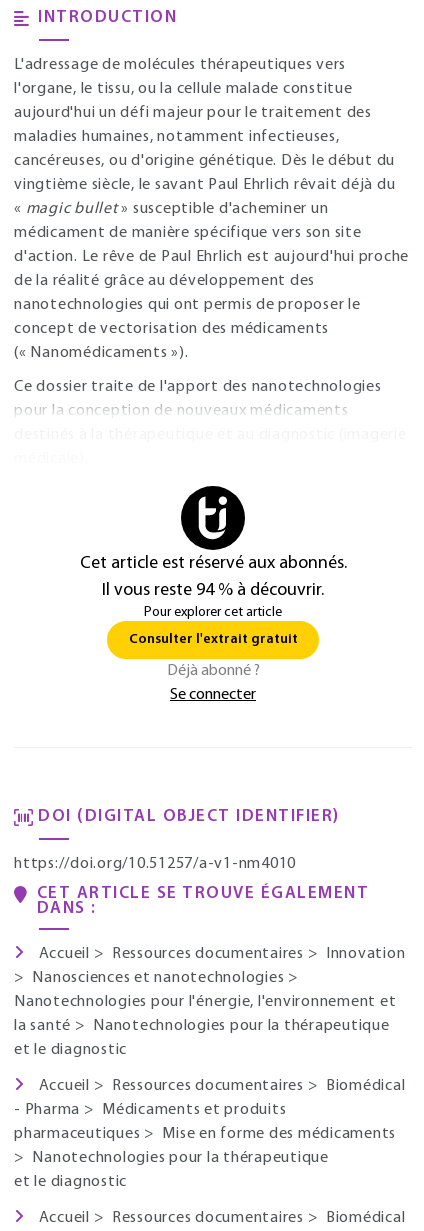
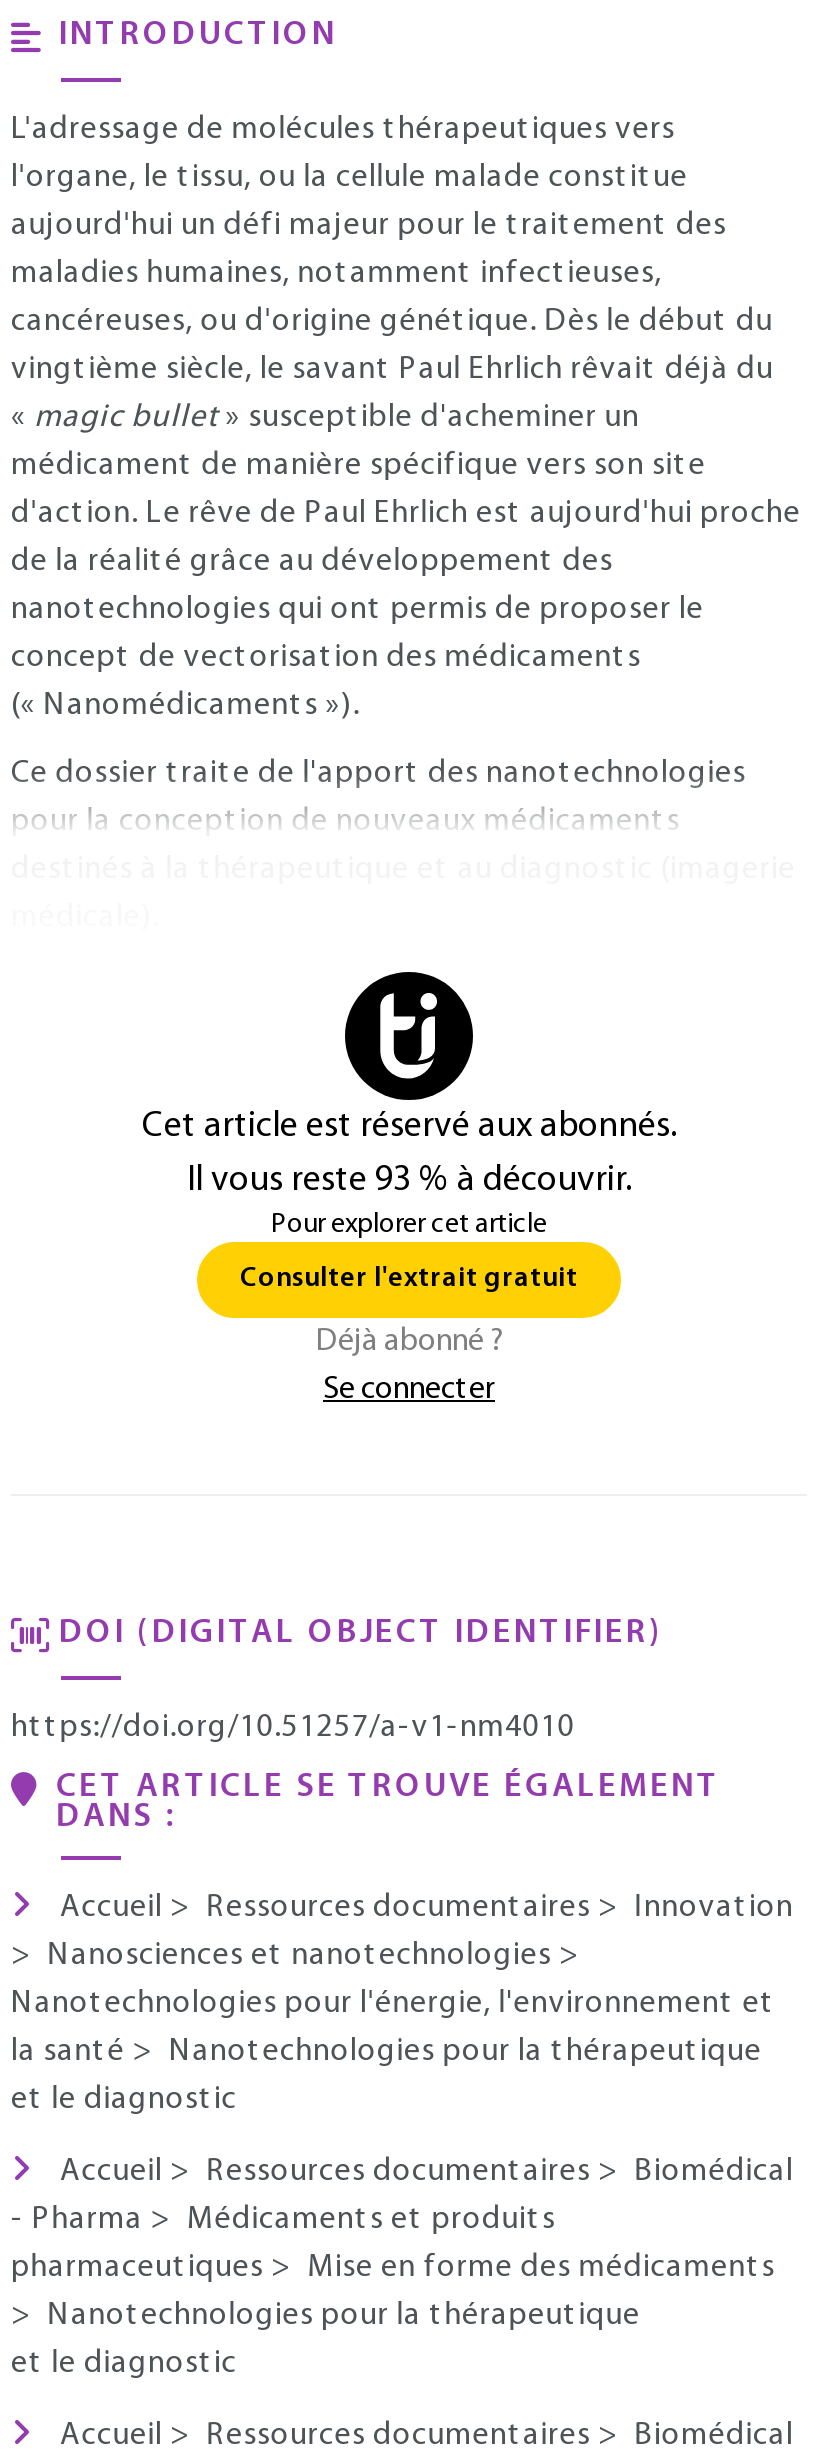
[102,581,324,600] Il vous reste 94 % à découvrir. -> [187,1162,631,1200] Il vous reste 93 % à découvrir.

